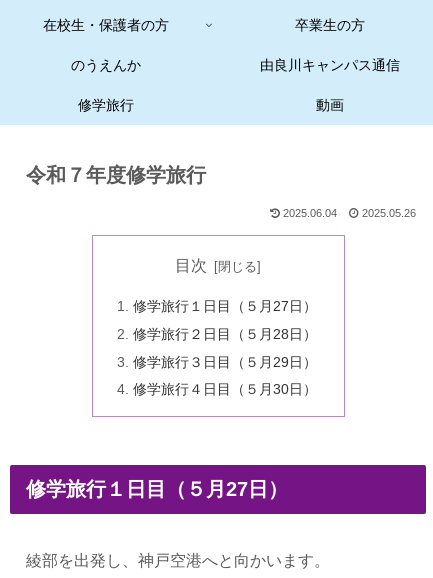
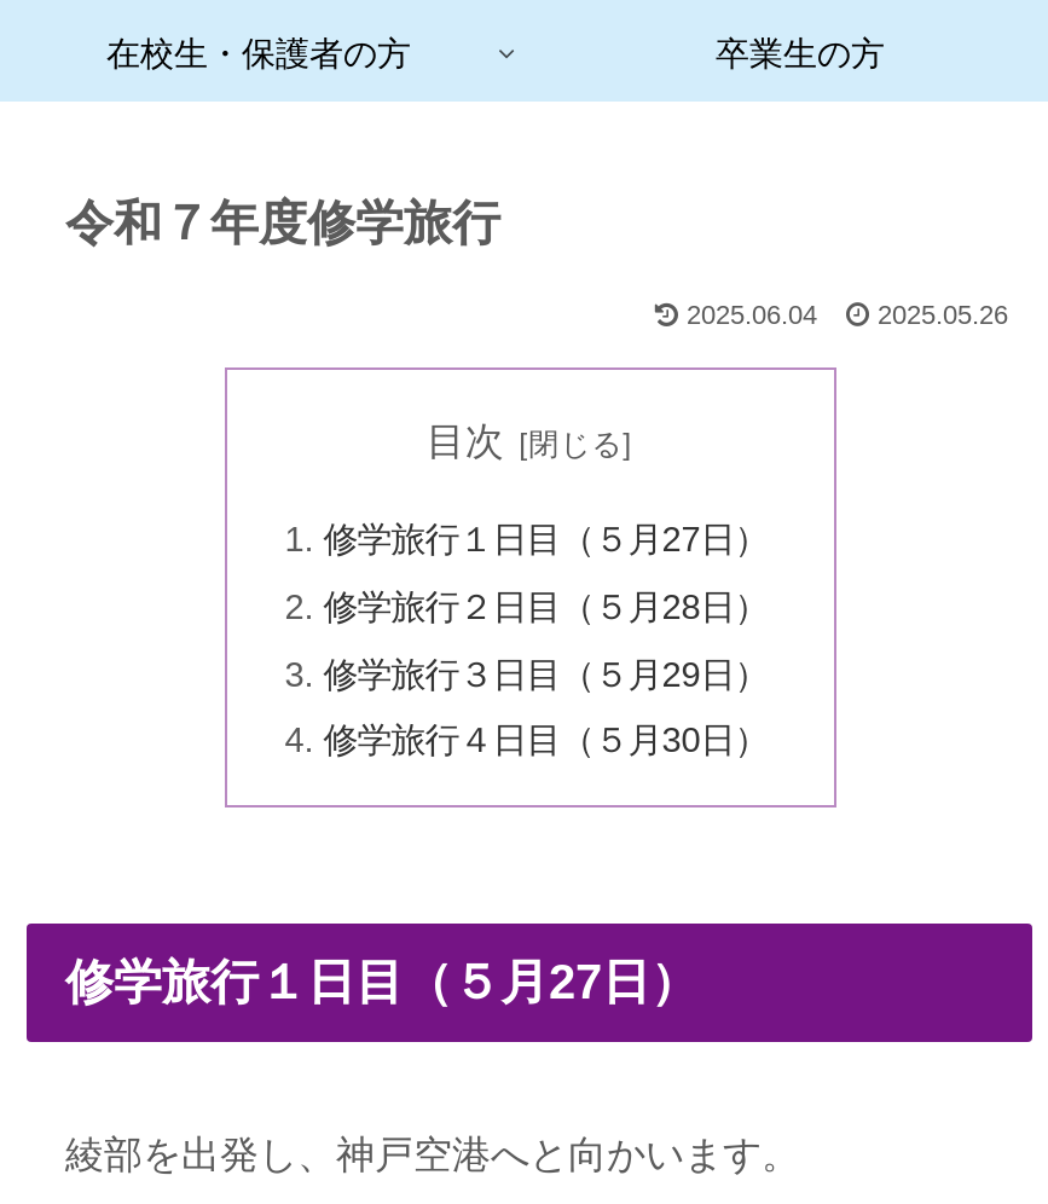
[71,57,400,113] のうえんか | 由良川キャンパス通信 | 修学旅行 | 動画 -> none

